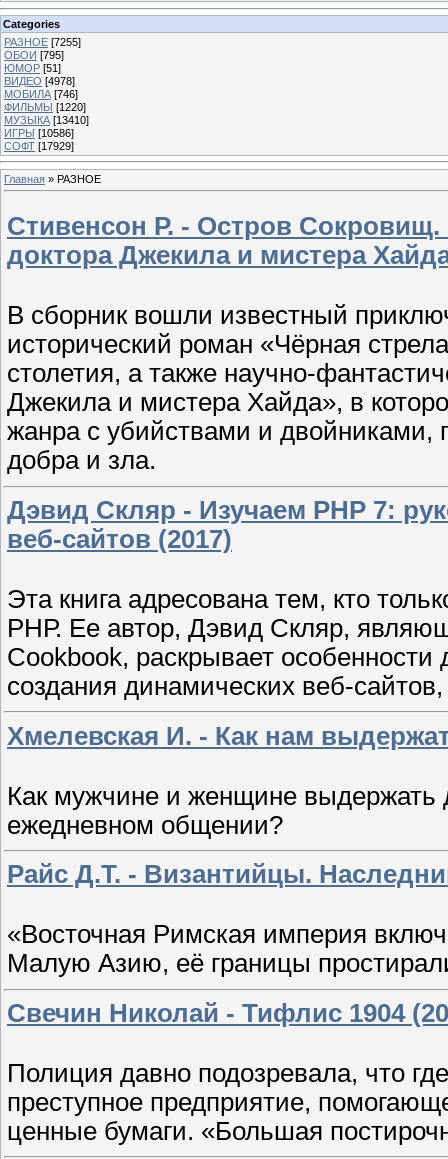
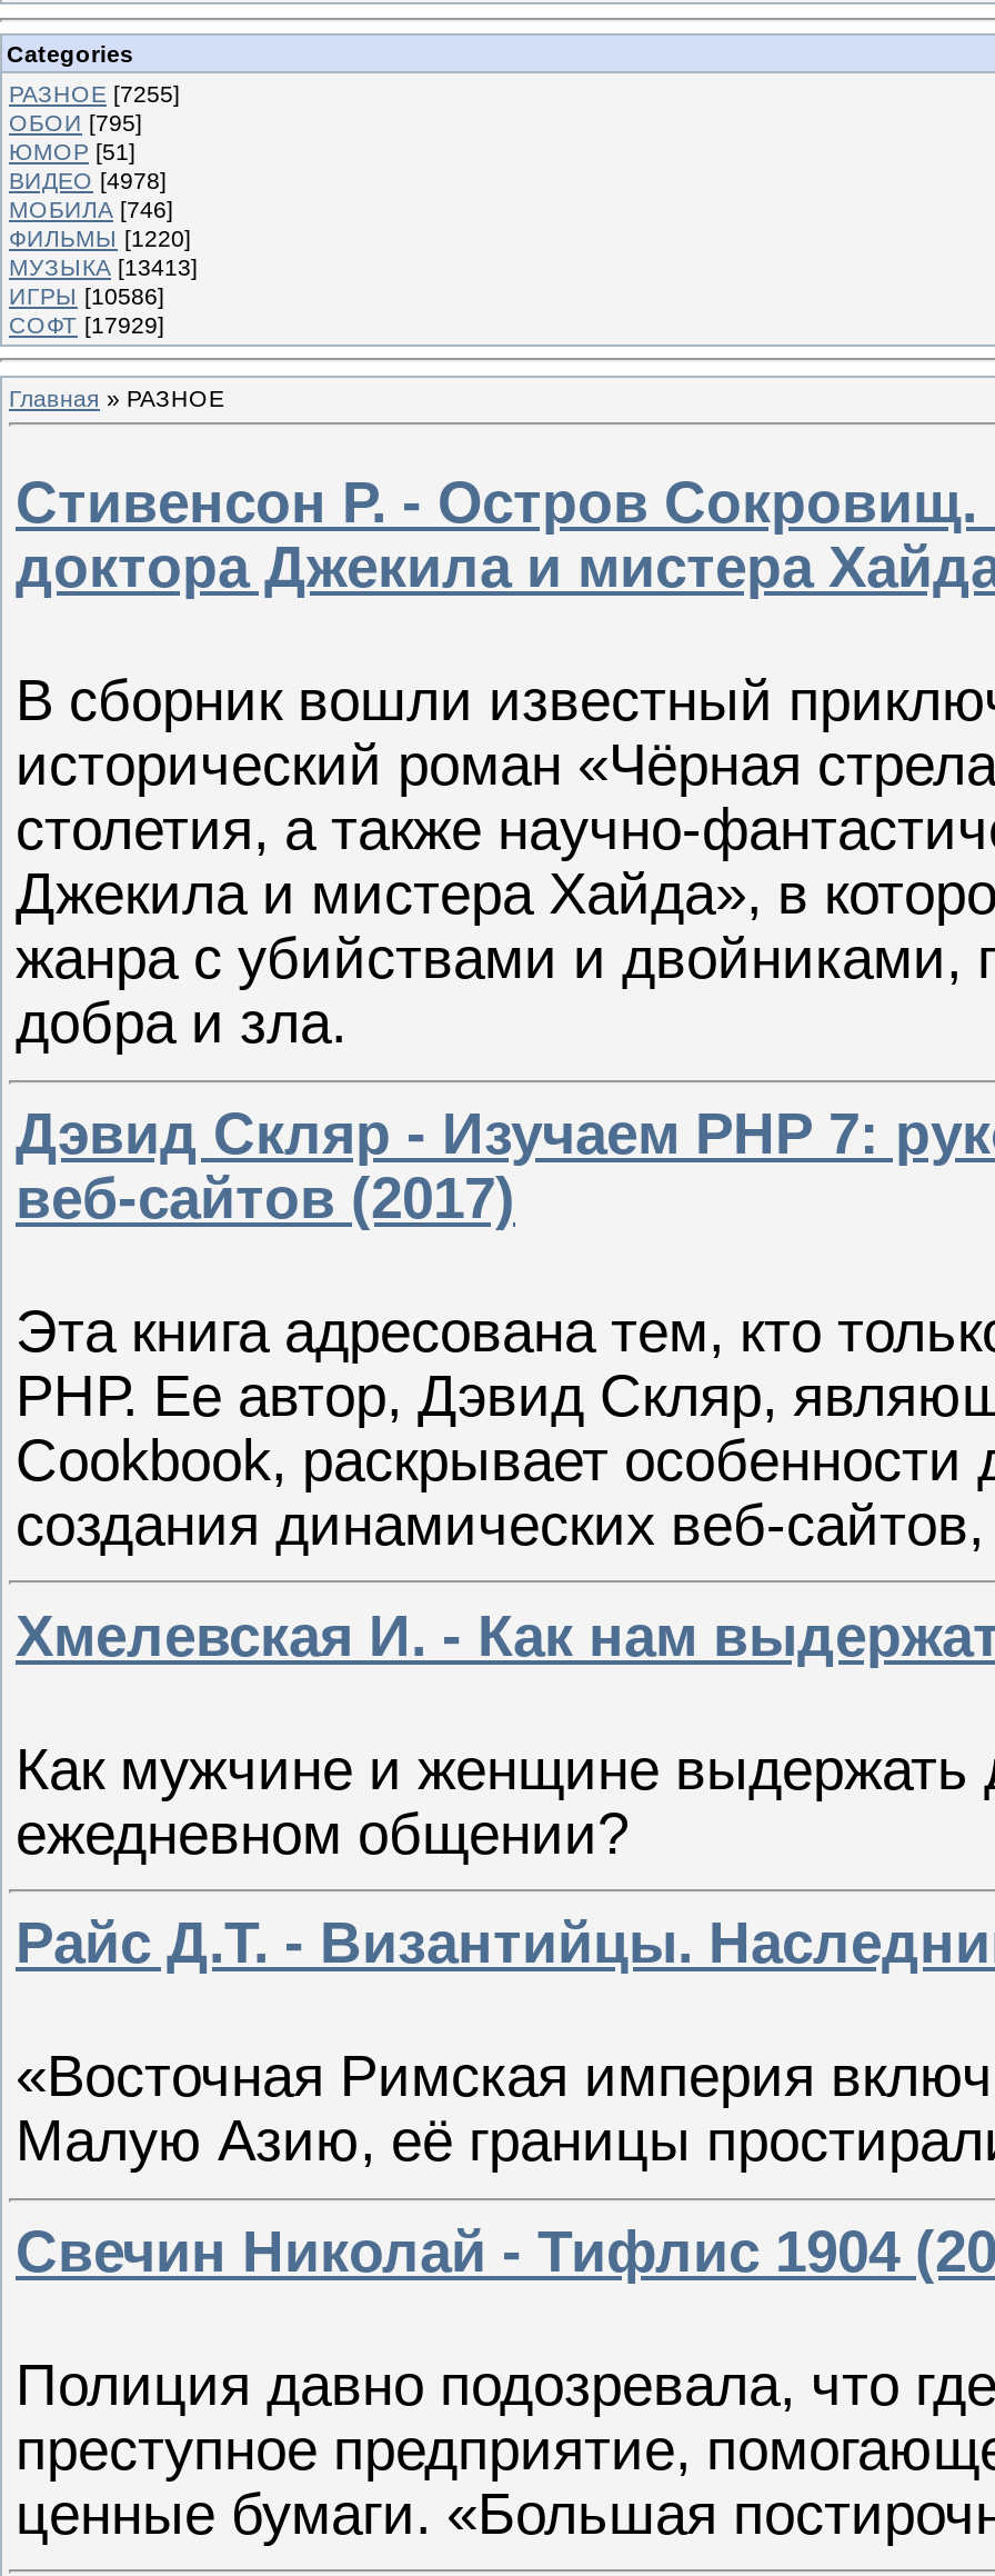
[4,114,89,126] МУЗЫКА [13410] -> [9,253,198,280] МУЗЫКА [13413]

